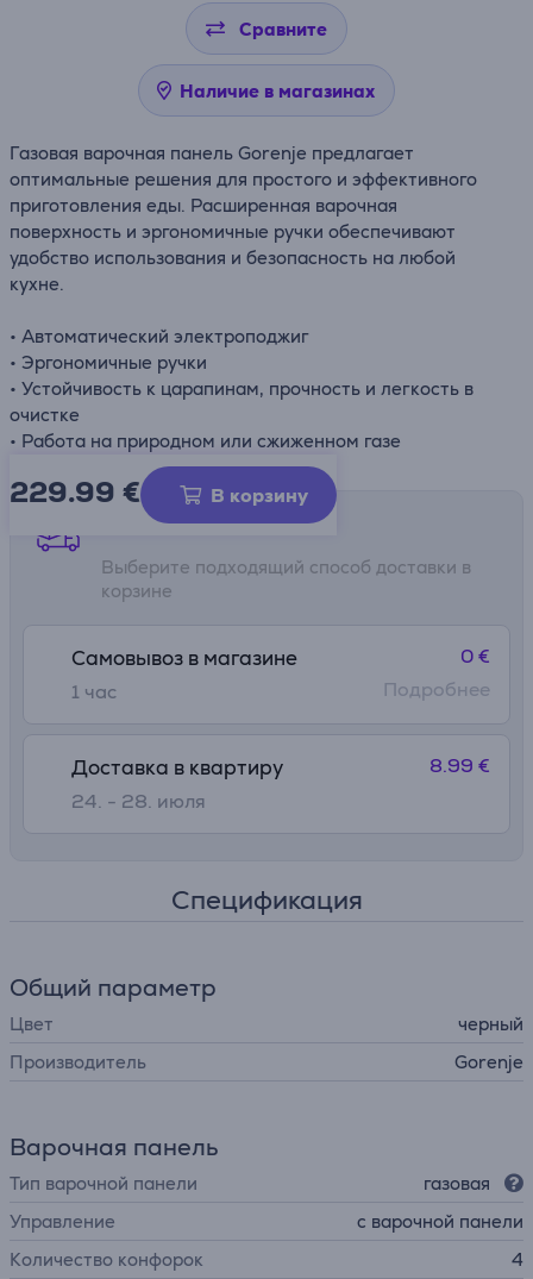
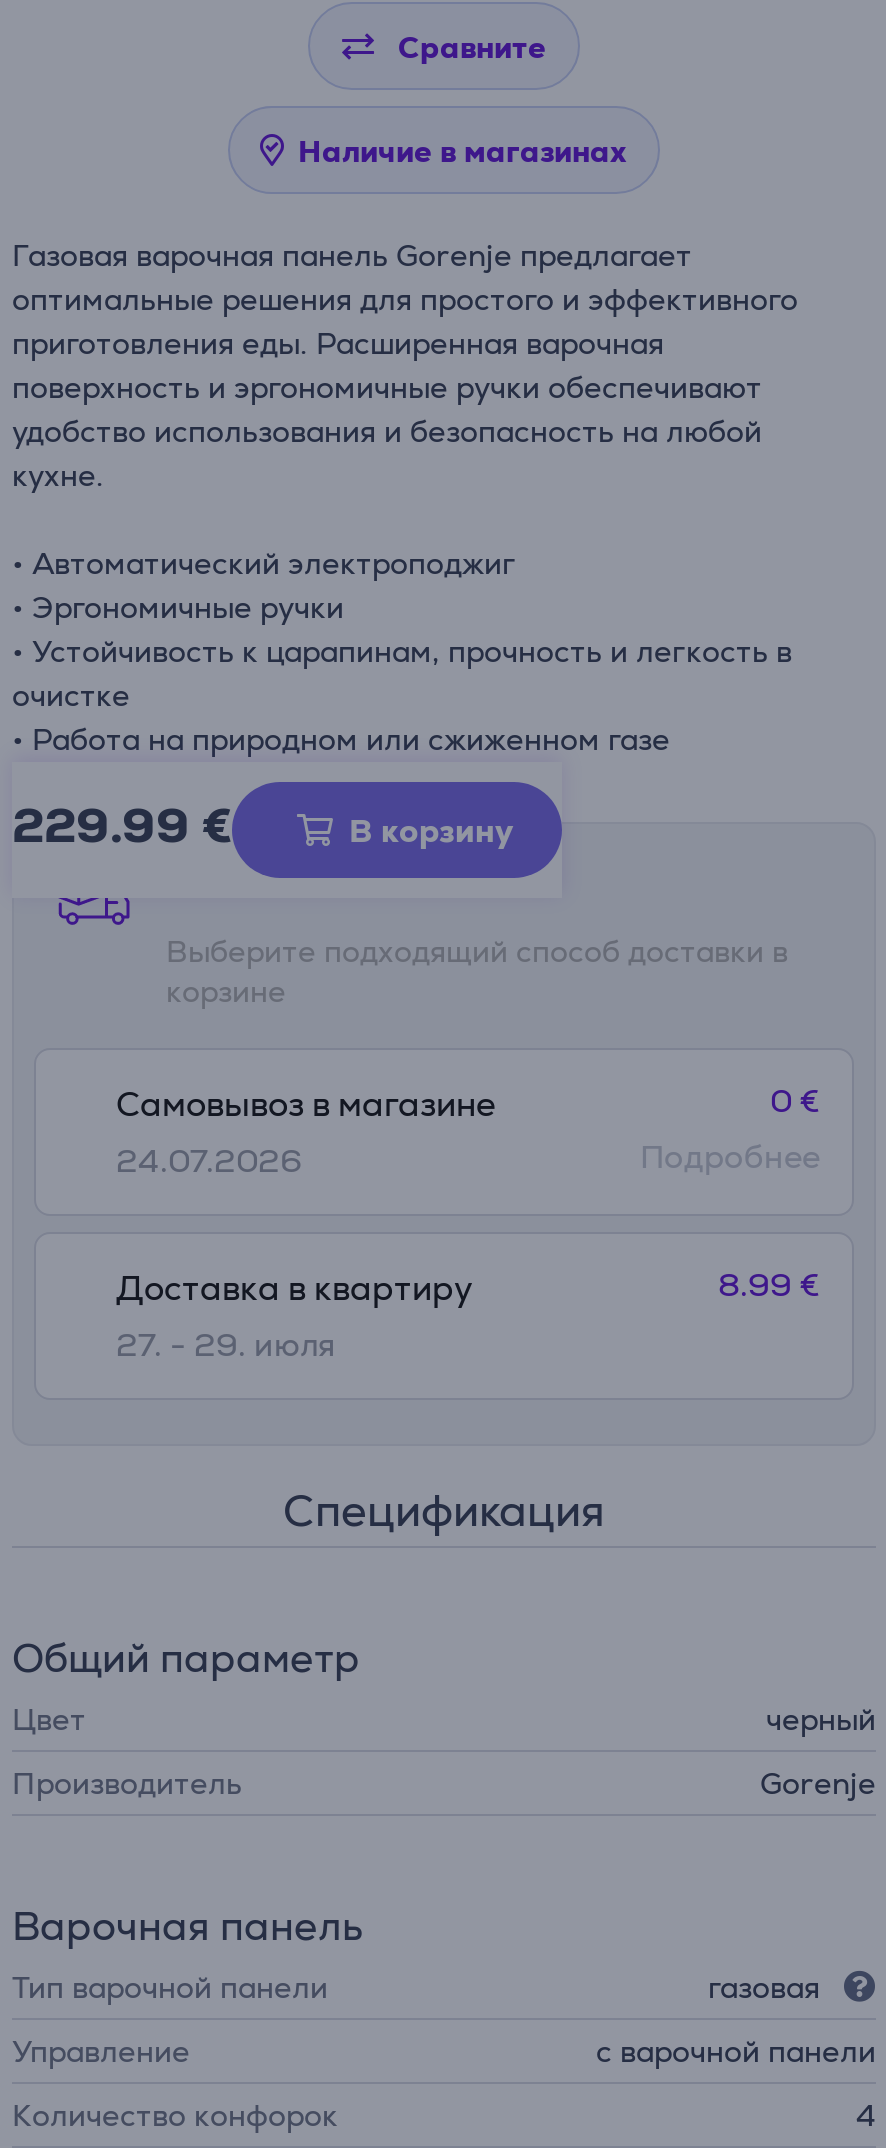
[71,679,117,704] 1 час -> [116,1140,302,1182] 24.07.2026
[71,789,206,814] 24. - 28. июля -> [116,1324,336,1366] 27. - 29. июля

